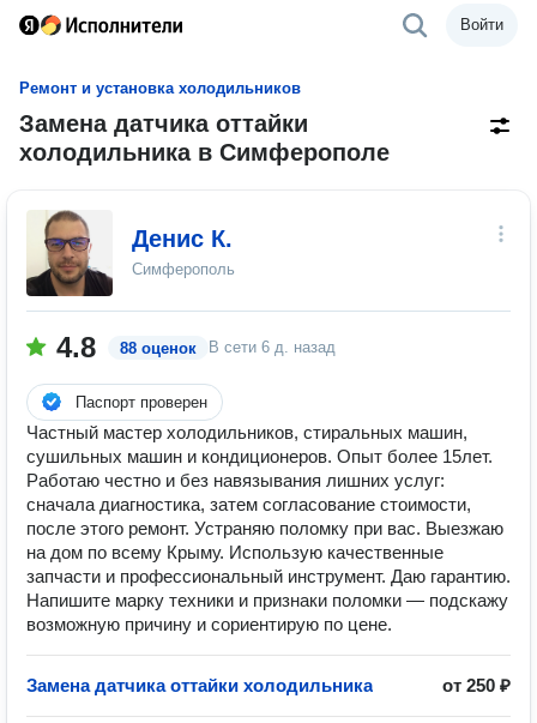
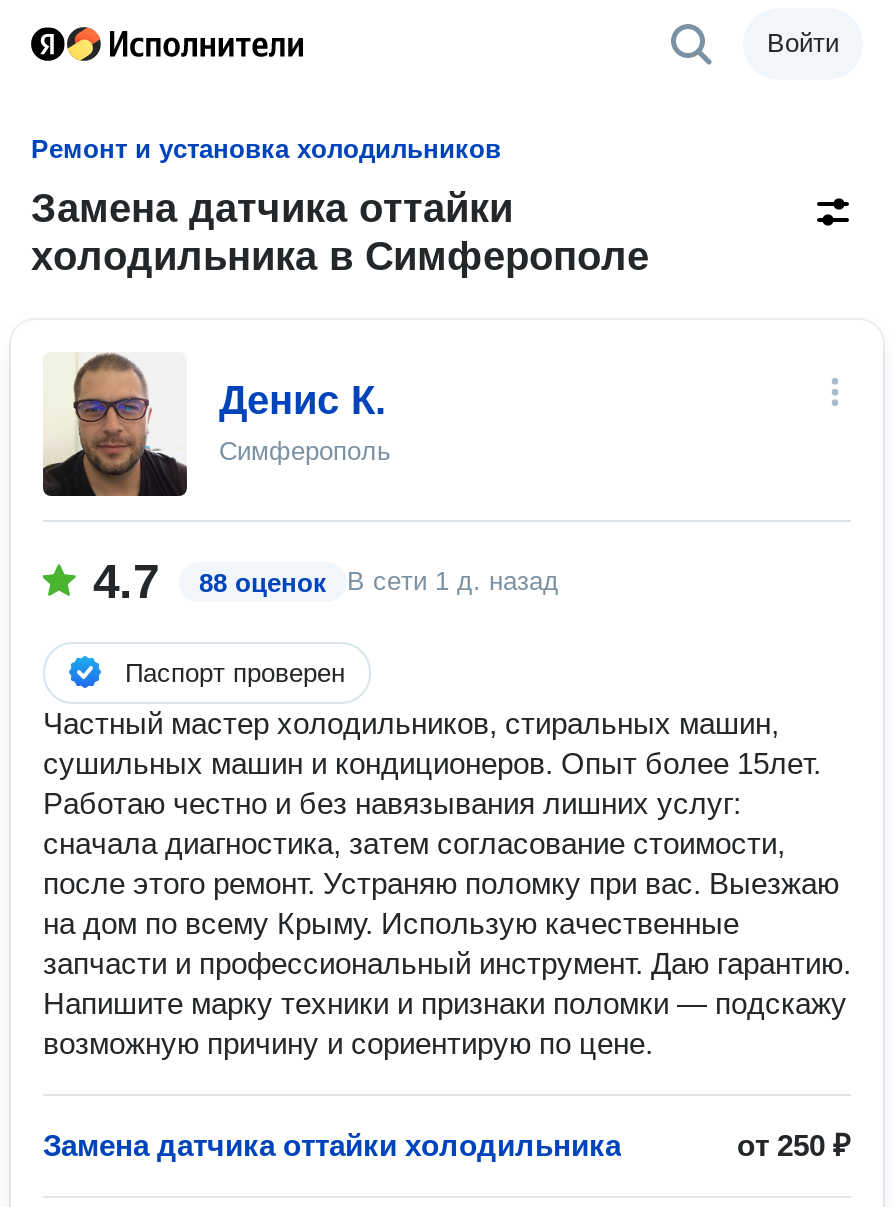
[56,331,96,363] 4.8 -> [93,554,159,608] 4.7
[209,338,336,356] В сети 6 д. назад -> [347,566,559,596] В сети 1 д. назад

